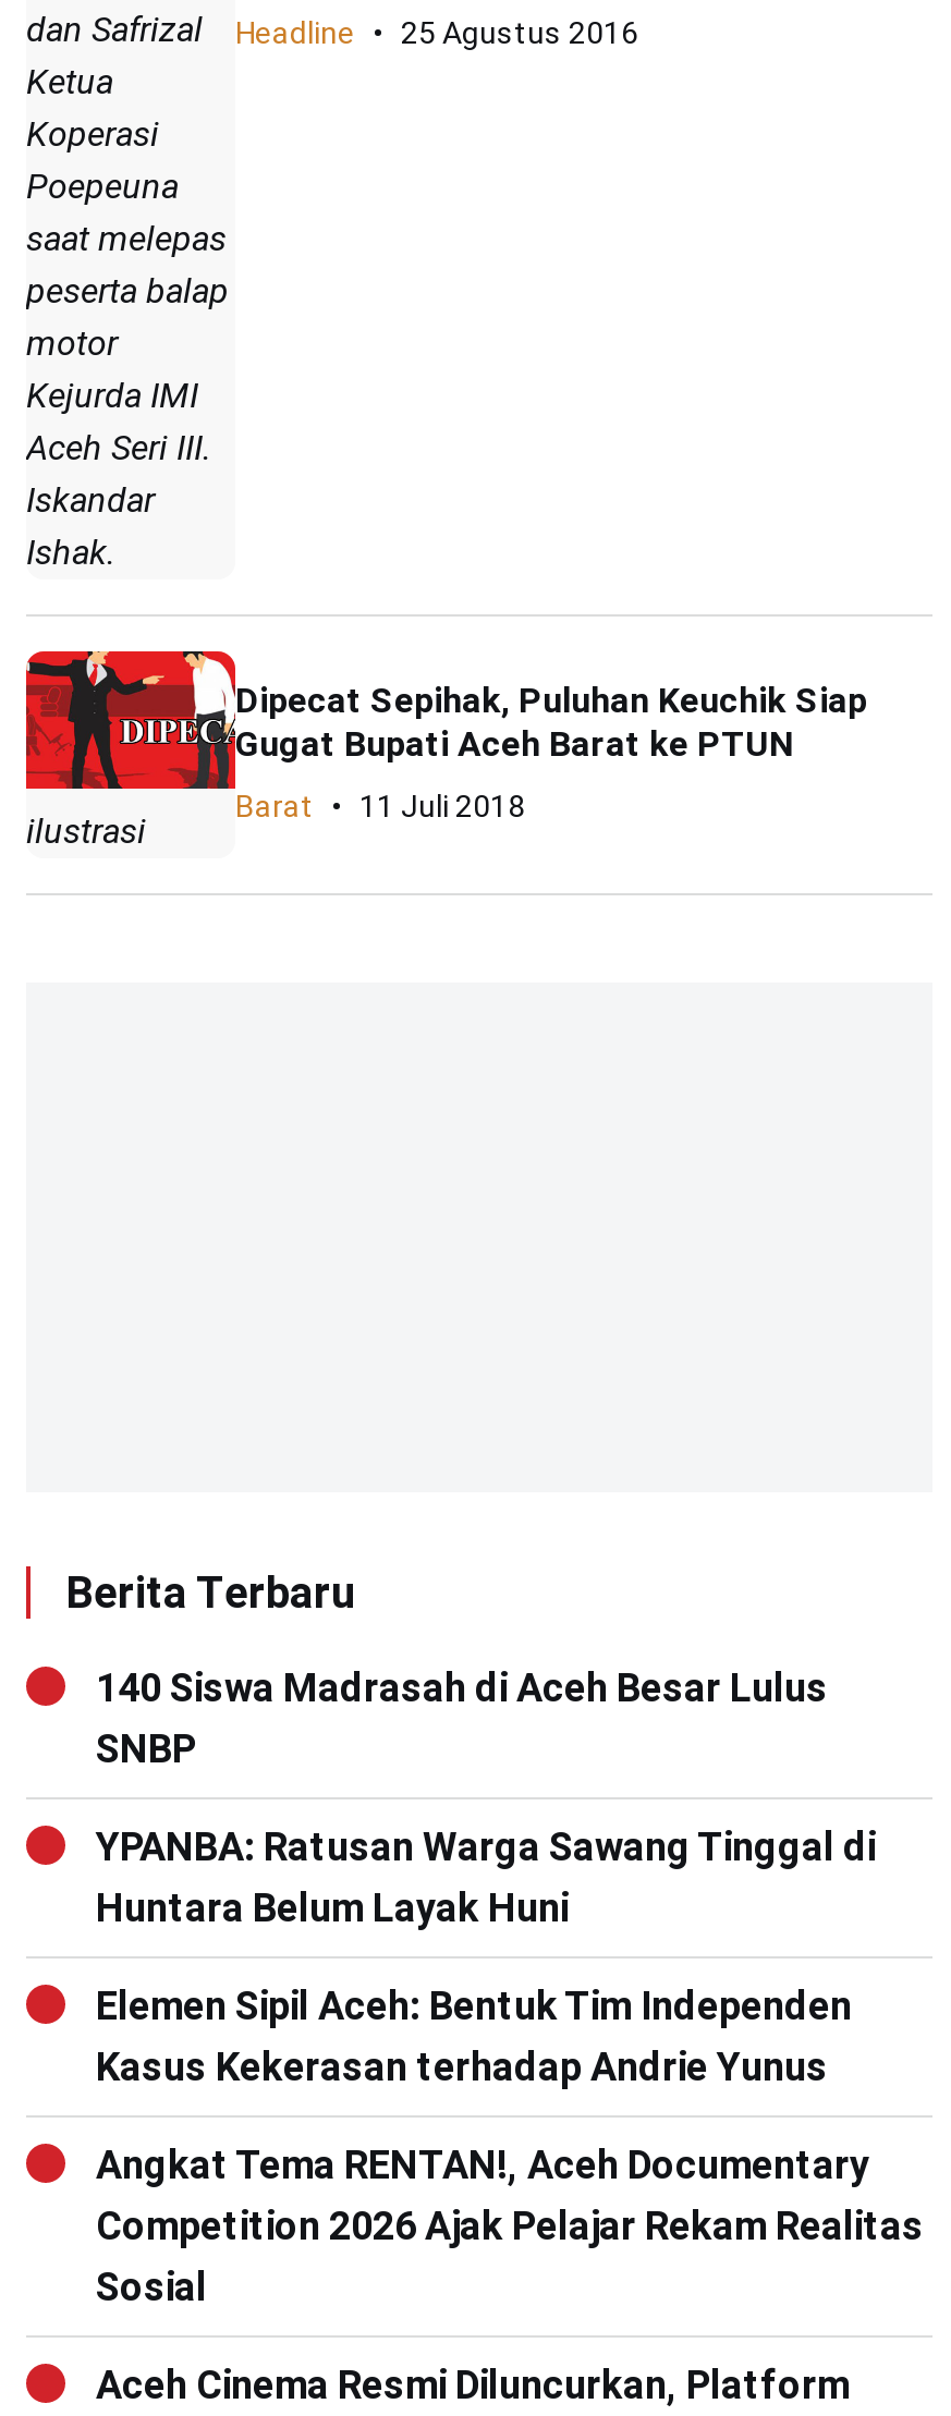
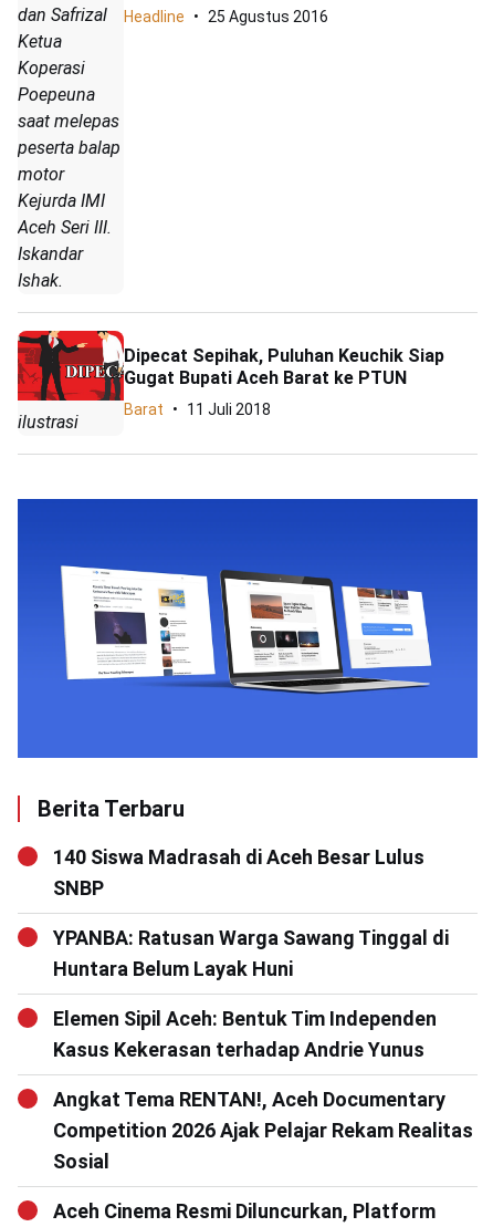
none -> [17,498,479,759] [image]

